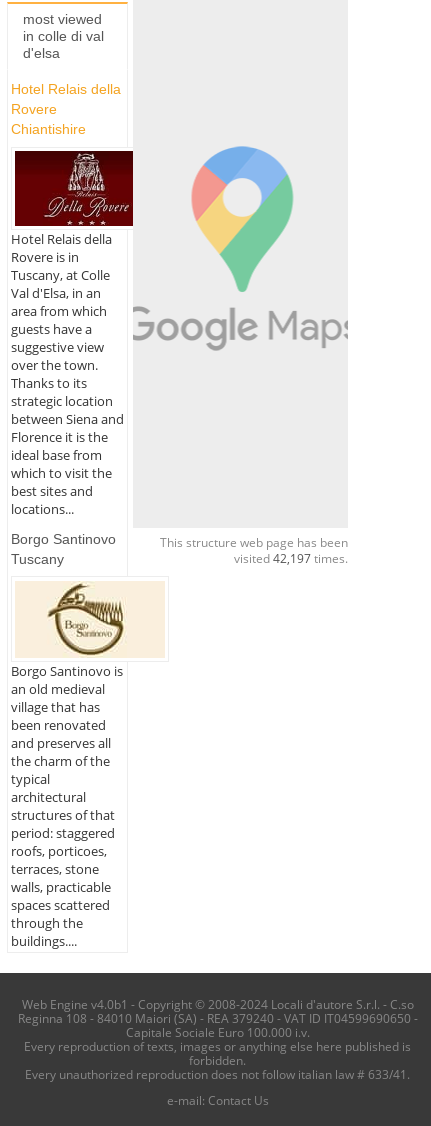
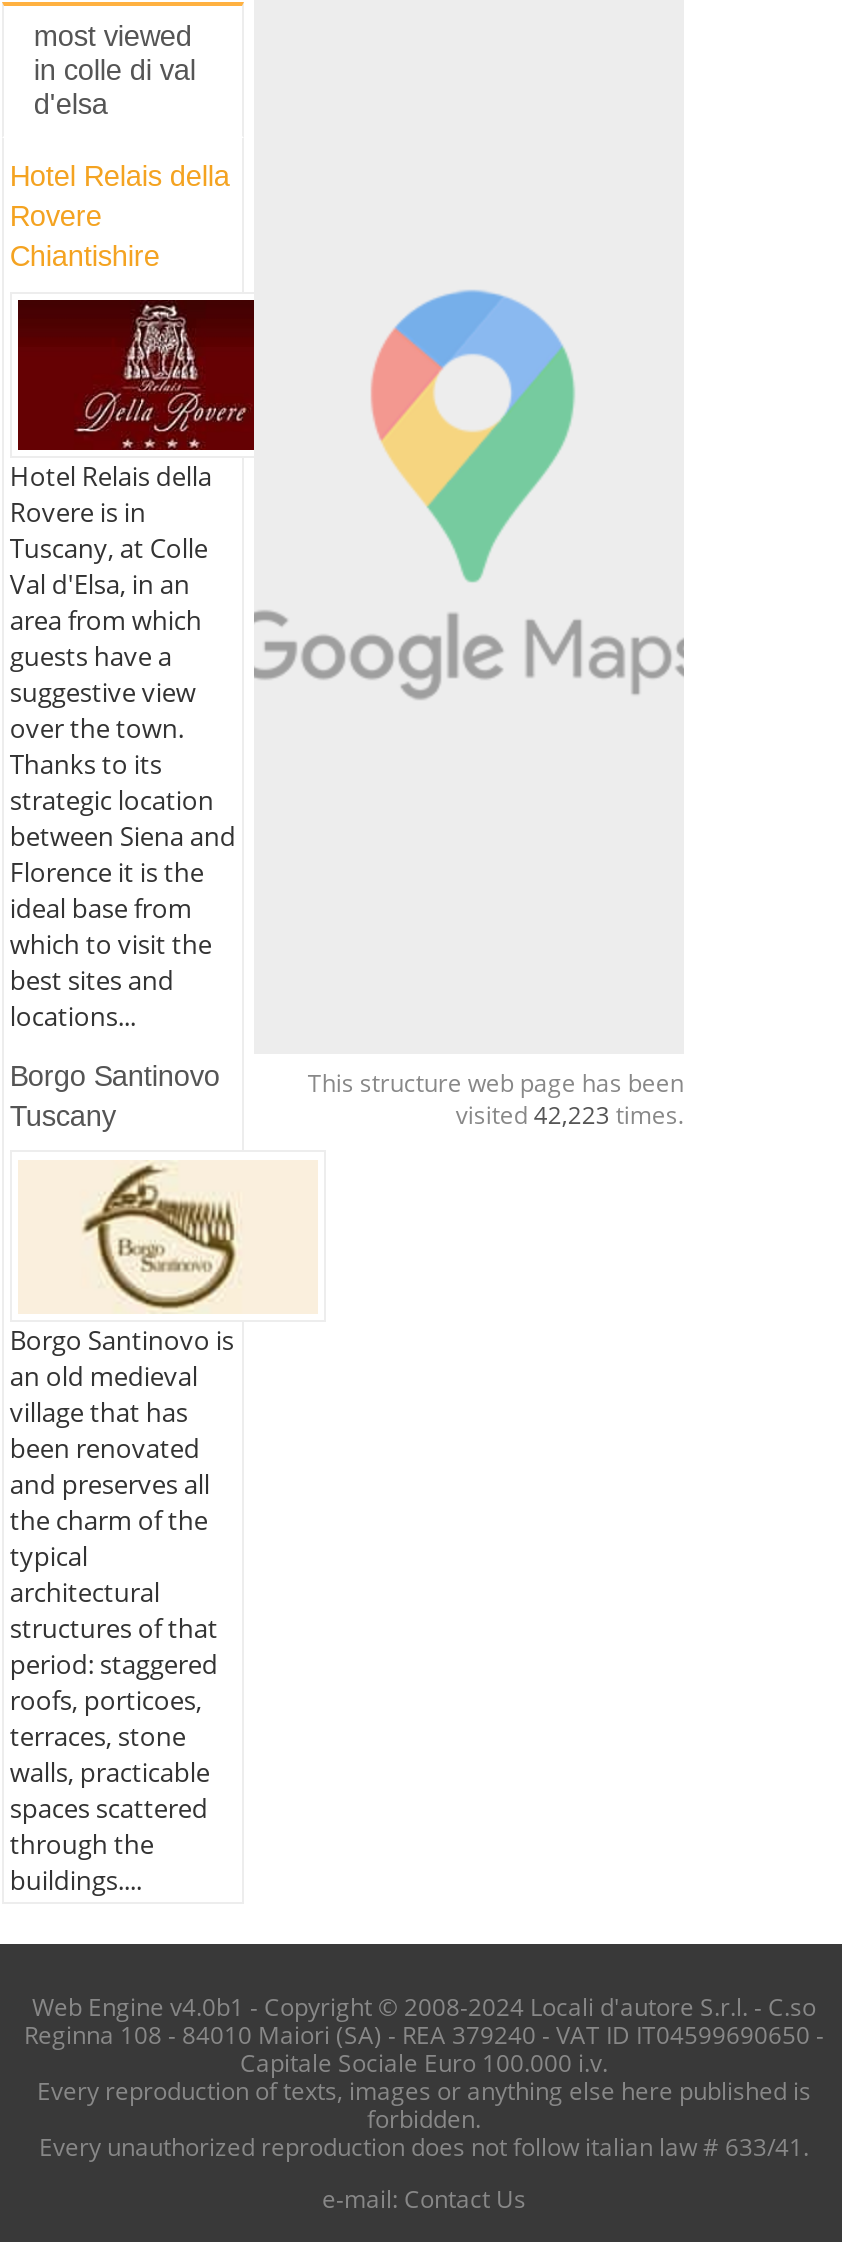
[234,550,348,566] visited 42,197 times. -> [456,1097,684,1129] visited 42,223 times.

